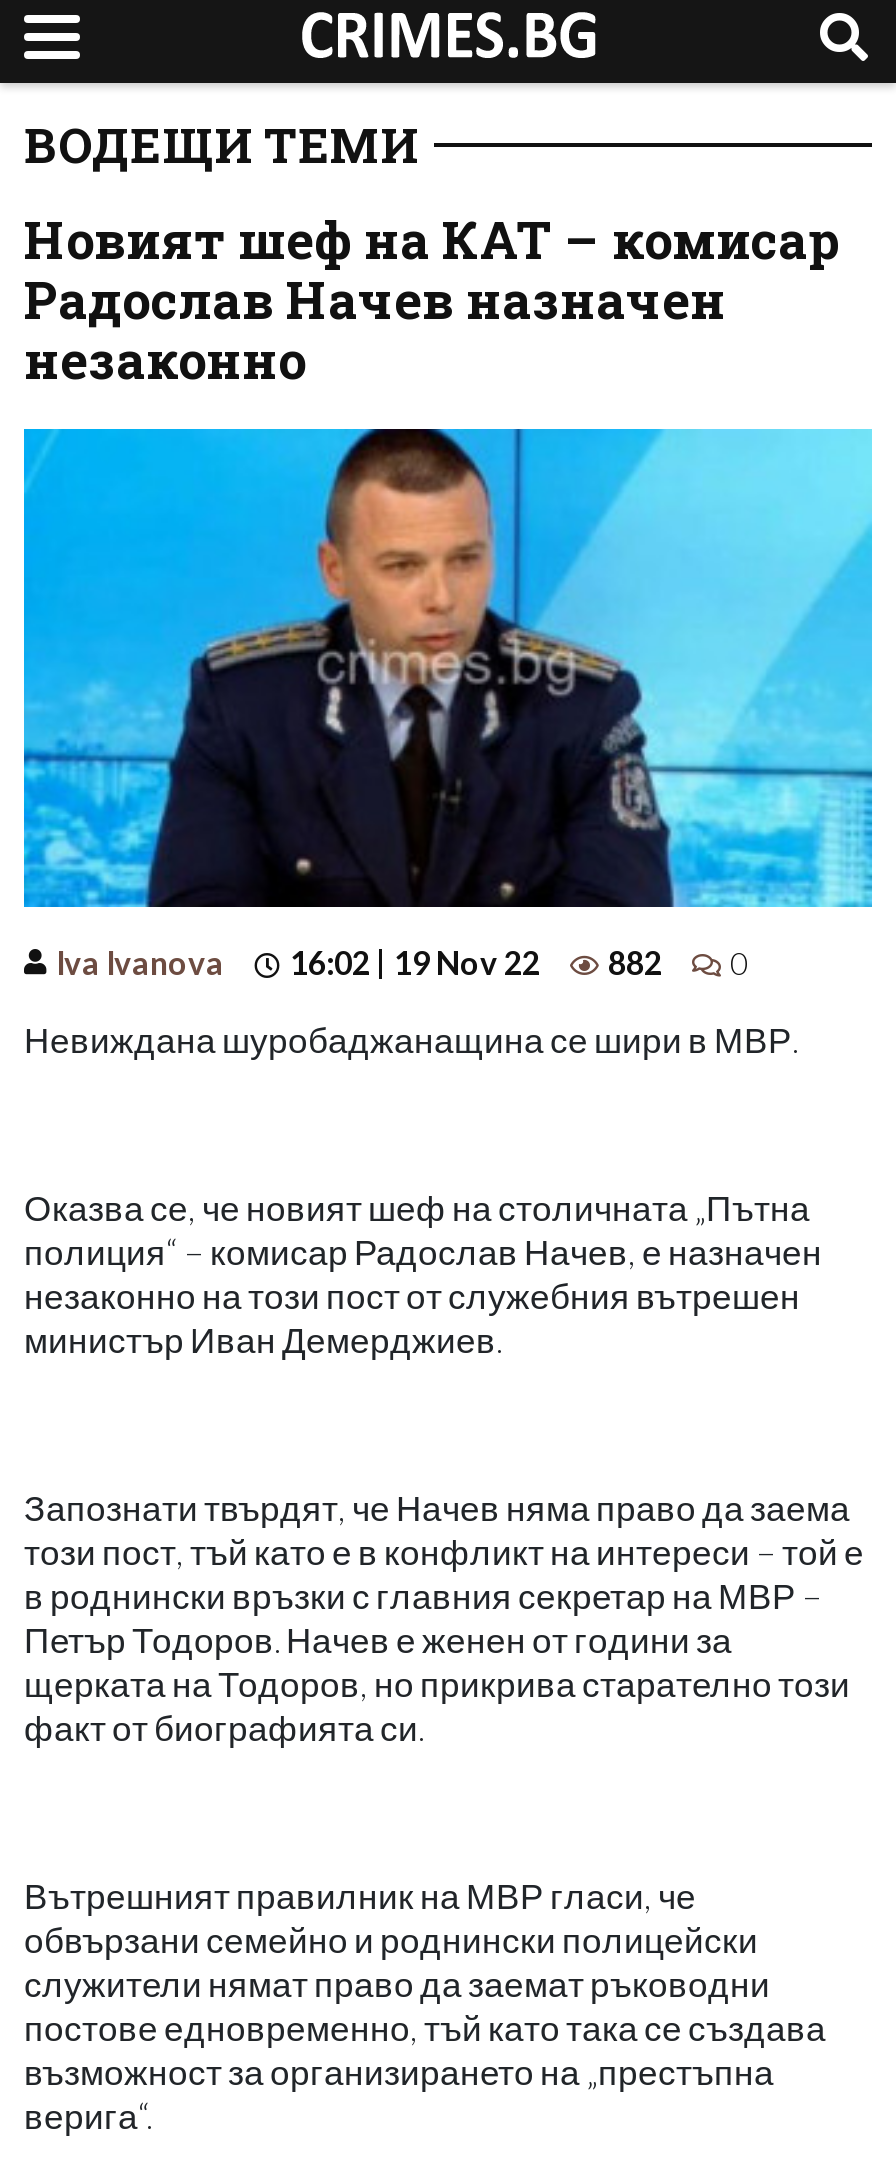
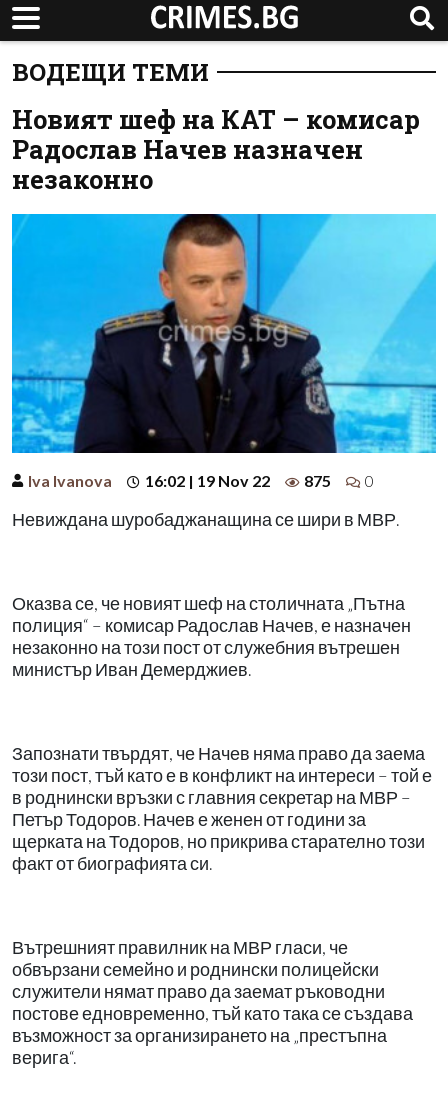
[608,942,662,980] 882 -> [304,470,331,489] 875

